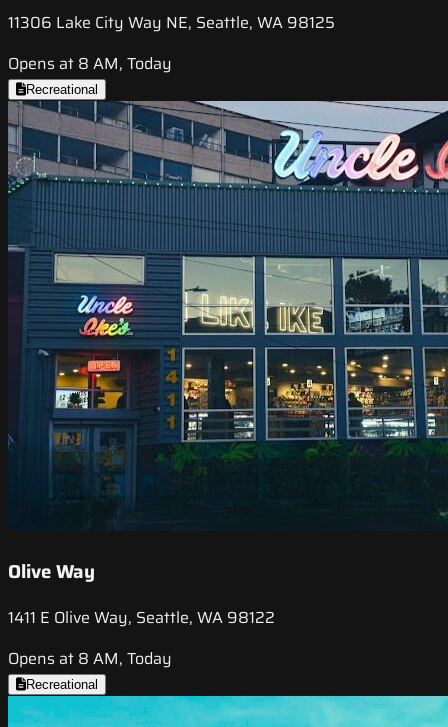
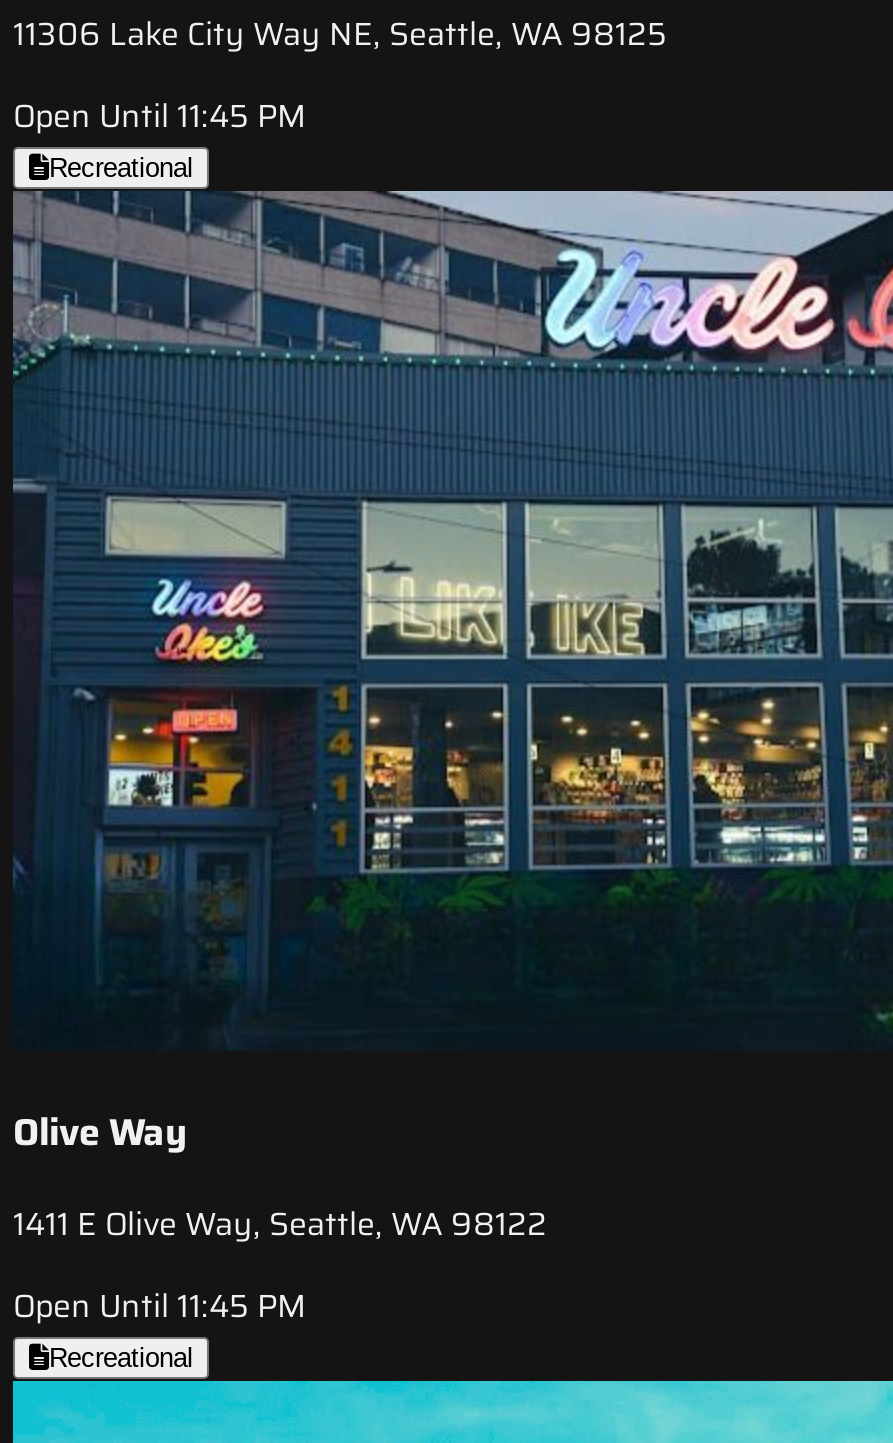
[8,51,172,76] Opens at 8 AM, Today -> [13,92,307,142] Open Until 11:45 PM
[8,646,172,671] Opens at 8 AM, Today -> [13,1281,307,1331] Open Until 11:45 PM

